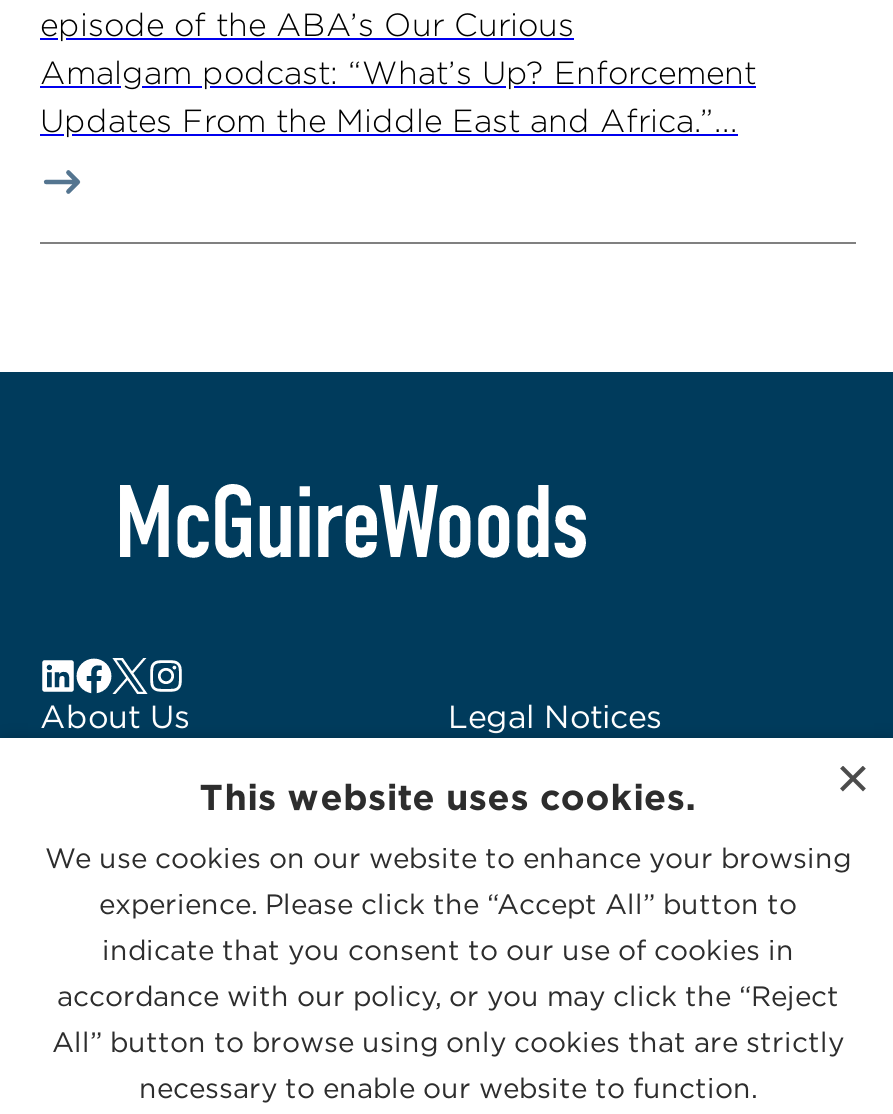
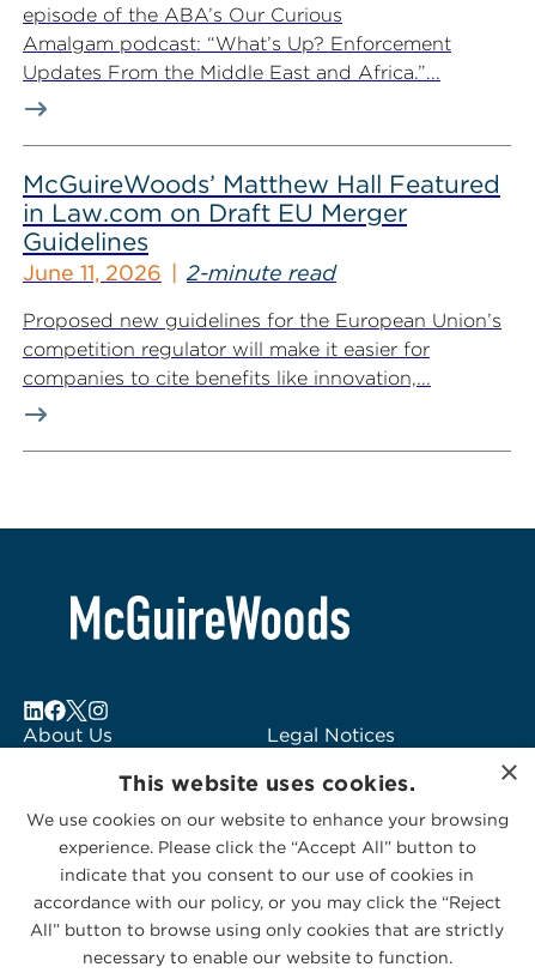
none -> [23,169,501,389] McGuireWoods’ Matthew Hall Featured | in Law.com on Draft EU Merger | Guidelines | June 11, 2026 | 2-minute read | Proposed new guidelines for the European Union’s | competition regulator will make it easier for | companies to cite benefits like innovation,...

